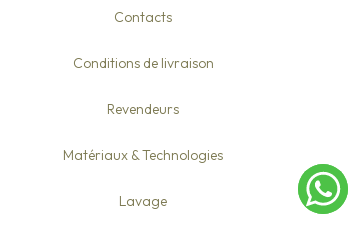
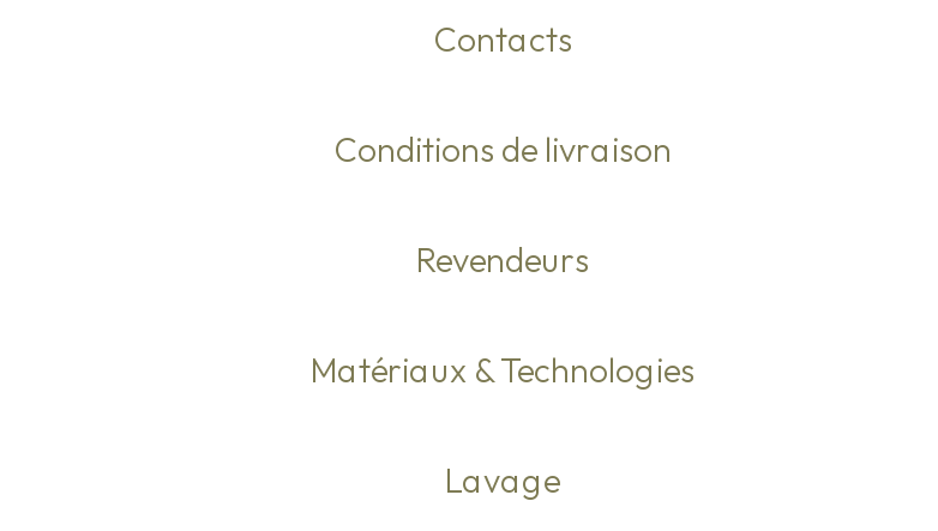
[297,163,349,215] [image] -> none

